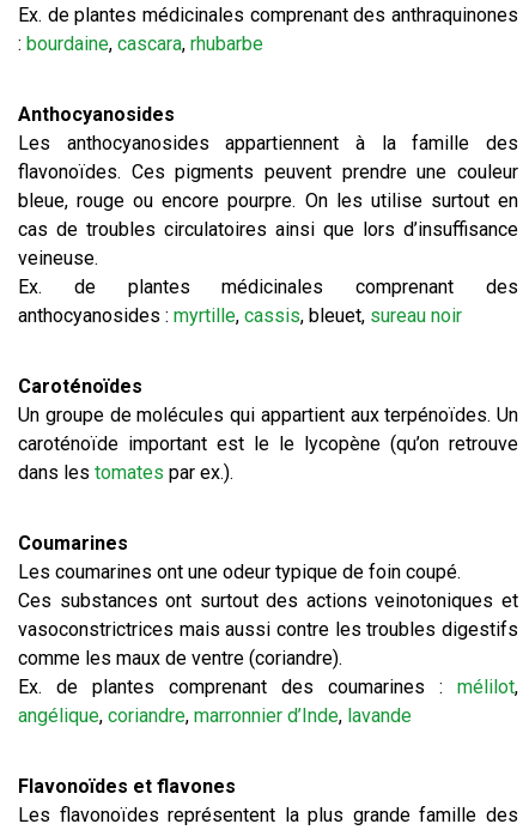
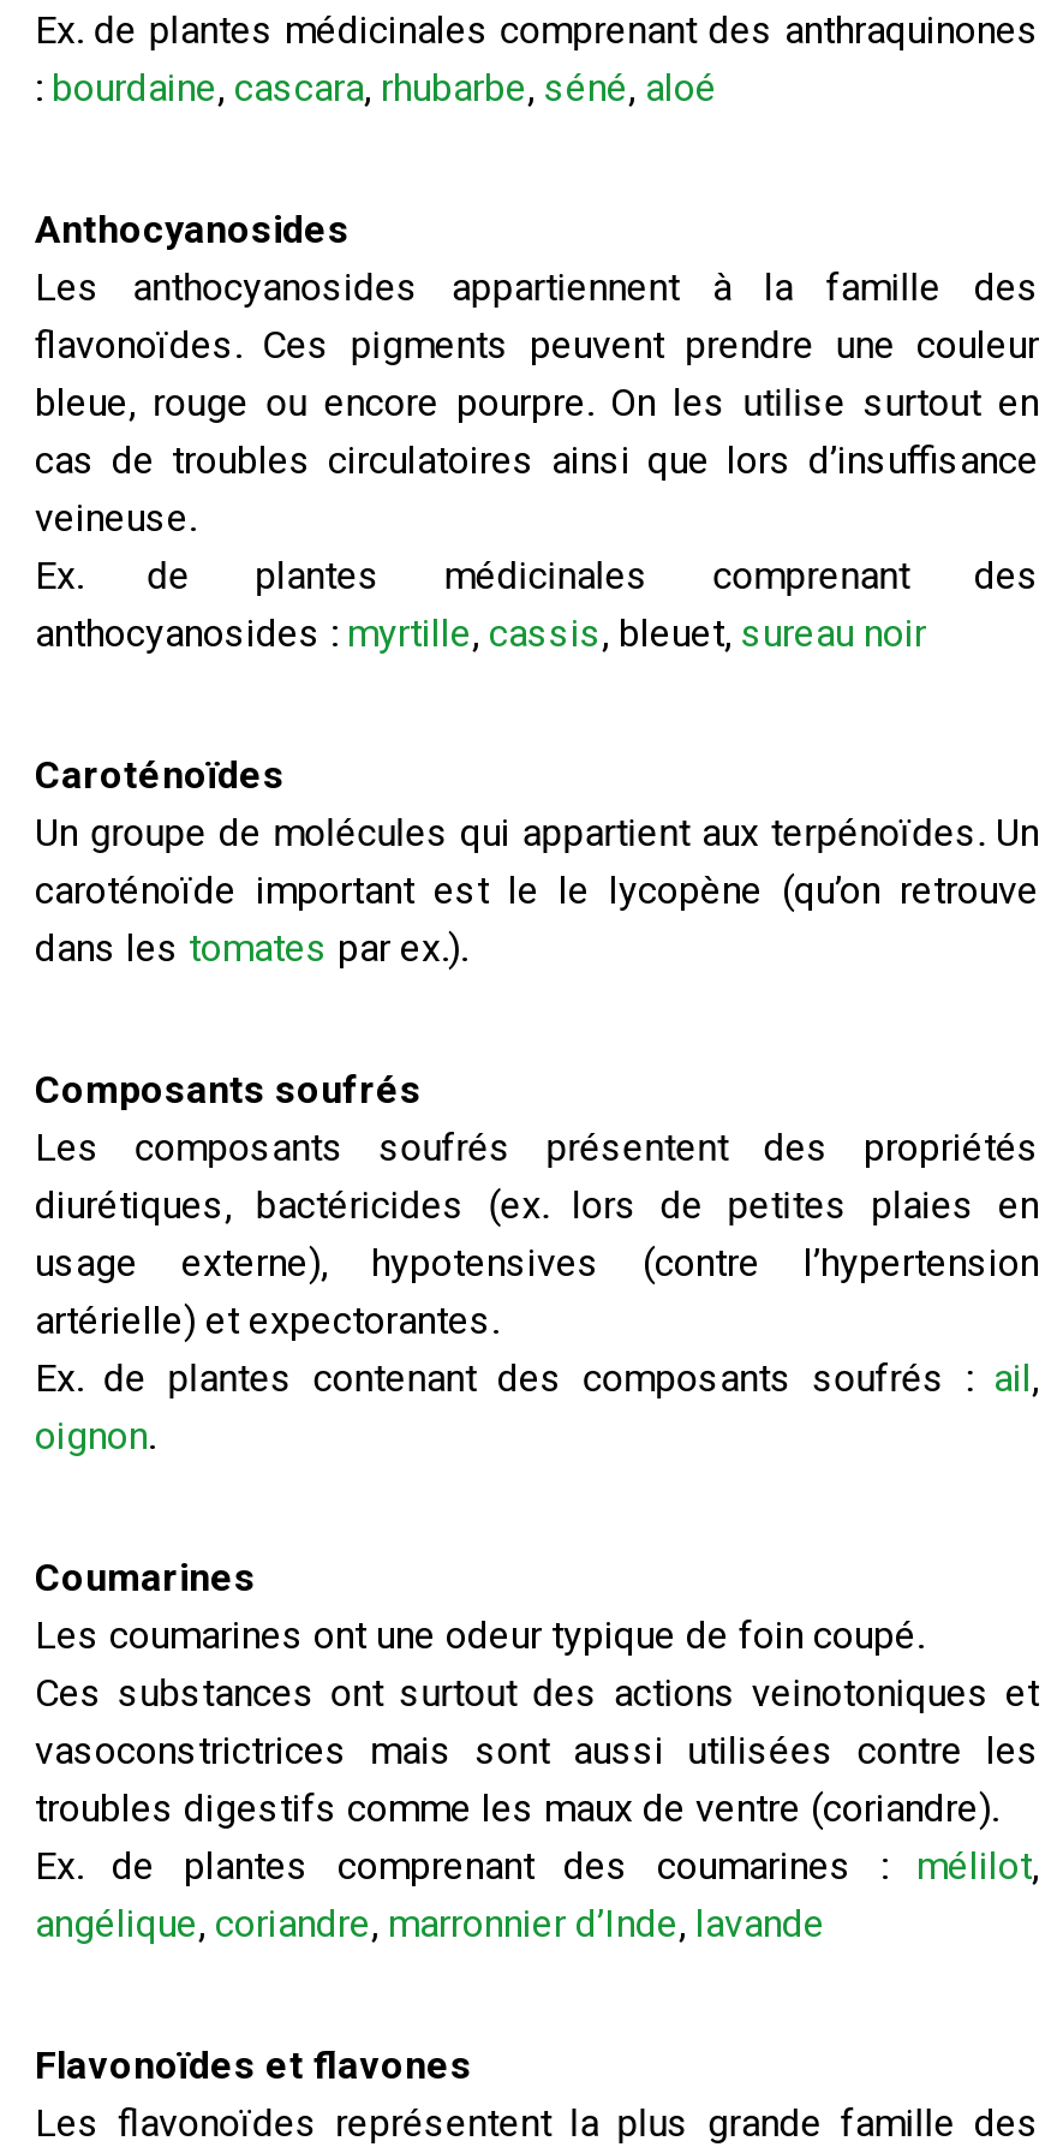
[18,32,263,55] : bourdaine, cascara, rhubarbe -> [35,65,717,111] : bourdaine, cascara, rhubarbe, séné, aloé
none -> [35,1067,1039,1459] Composants soufrés | Les composants soufrés présentent des propriétés | diurétiques, bactéricides (ex. lors de petites plaies en | usage externe), hypotensives (contre l’hypertension | artérielle) et expectorantes. | Ex. de plantes contenant des composants soufrés : ail, | oignon.
[18,618,518,670] vasoconstrictrices mais aussi contre les troubles digestifs | comme les maux de ventre (coriandre). -> [35,1728,1039,1831] vasoconstrictrices mais sont aussi utilisées contre les | troubles digestifs comme les maux de ventre (coriandre).

